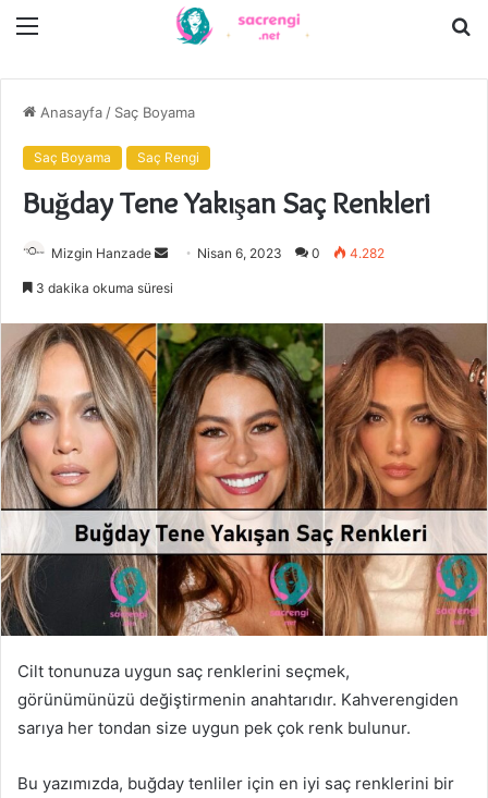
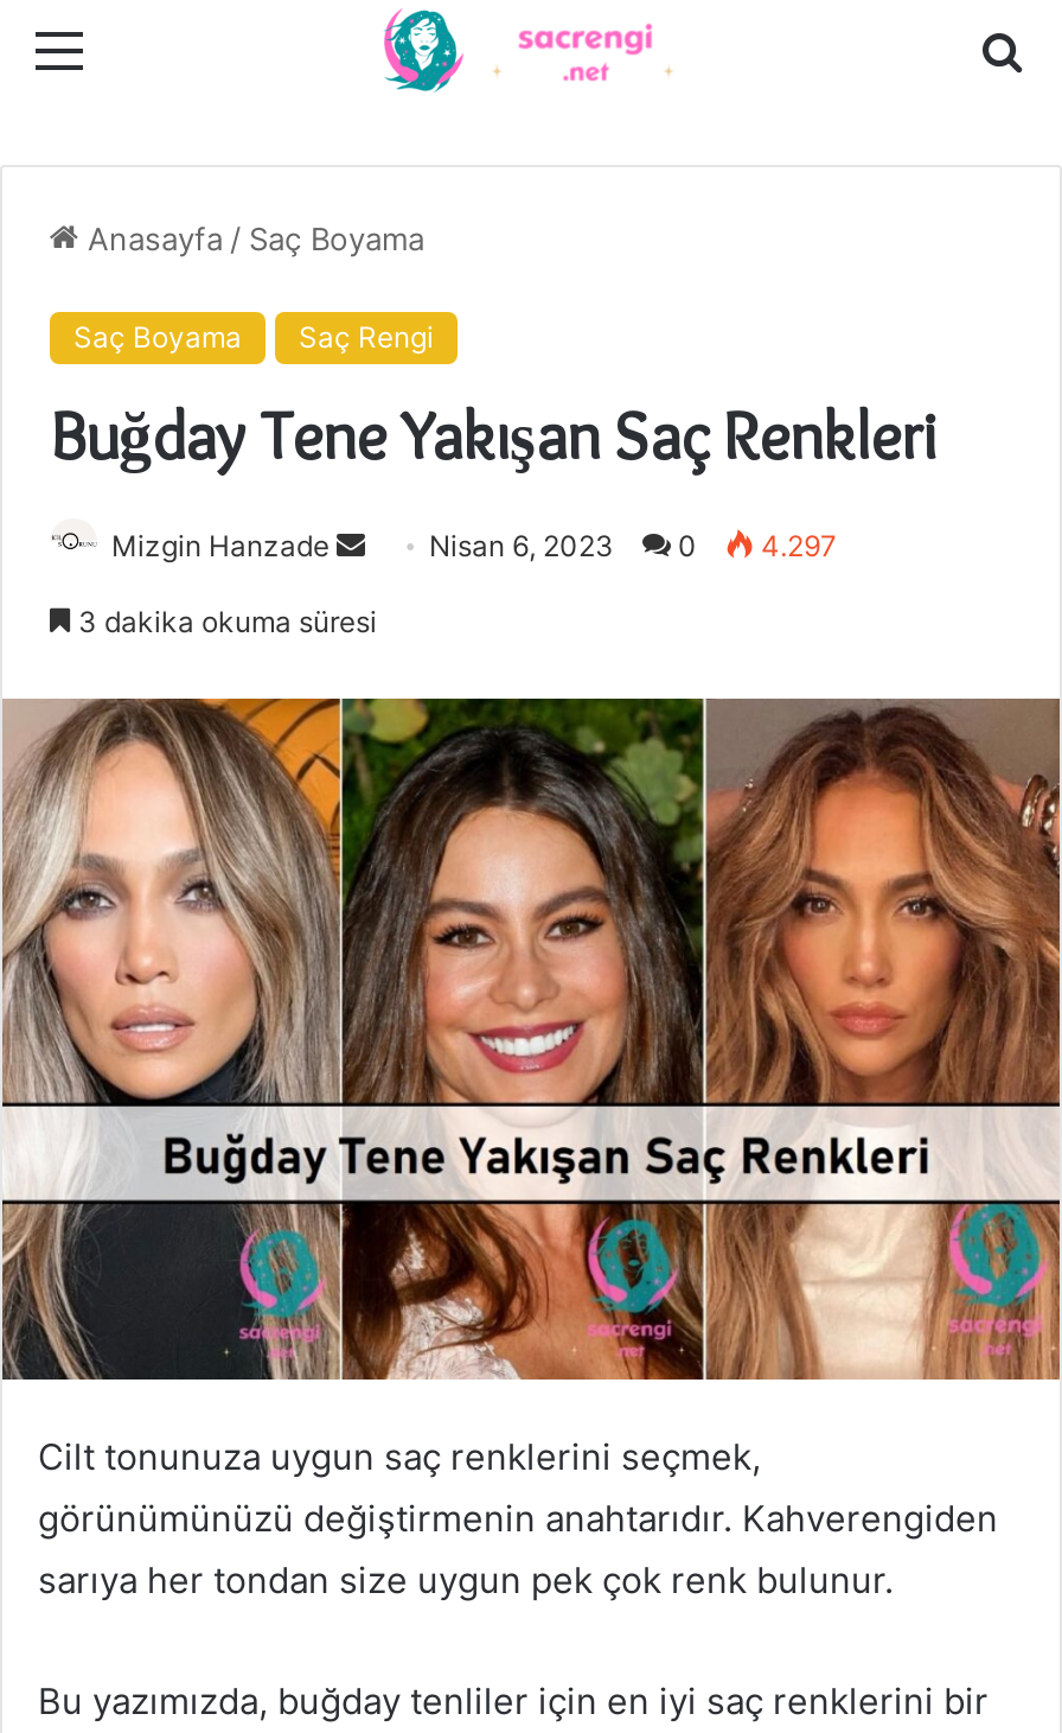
[346,245,385,261] 4.282 -> [754,528,837,563] 4.297

